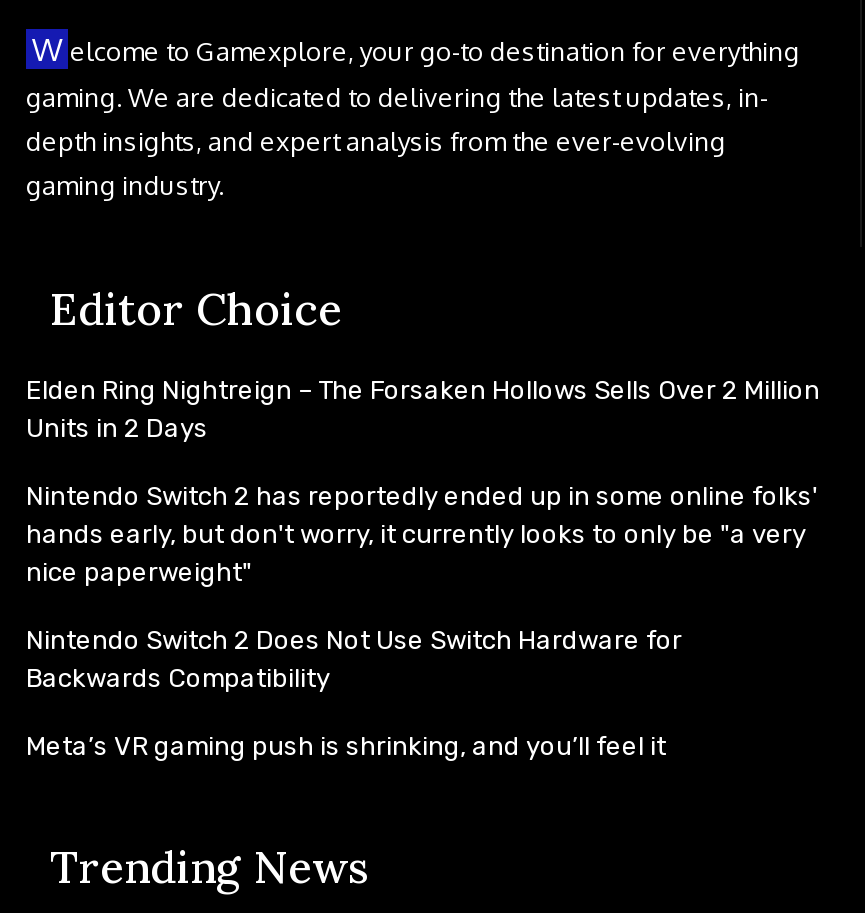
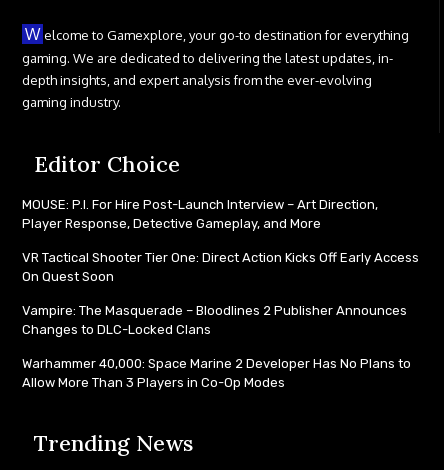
[26,375,820,443] Elden Ring Nightreign – The Forsaken Hollows Sells Over 2 Million | Units in 2 Days -> [22,197,378,231] MOUSE: P.I. For Hire Post-Launch Interview – Art Direction, | Player Response, Detective Gameplay, and More
[26,481,818,587] Nintendo Switch 2 has reportedly ended up in some online folks' | hands early, but don't worry, it currently looks to only be "a very | nice paperweight" -> [22,250,419,284] VR Tactical Shooter Tier One: Direct Action Kicks Off Early Access | On Quest Soon
[26,625,682,693] Nintendo Switch 2 Does Not Use Switch Hardware for | Backwards Compatibility -> [22,303,407,337] Vampire: The Masquerade – Bloodlines 2 Publisher Announces | Changes to DLC-Locked Clans
[26,731,666,761] Meta’s VR gaming push is shrinking, and you’ll feel it -> [22,356,411,390] Warhammer 40,000: Space Marine 2 Developer Has No Plans to | Allow More Than 3 Players in Co-Op Modes

